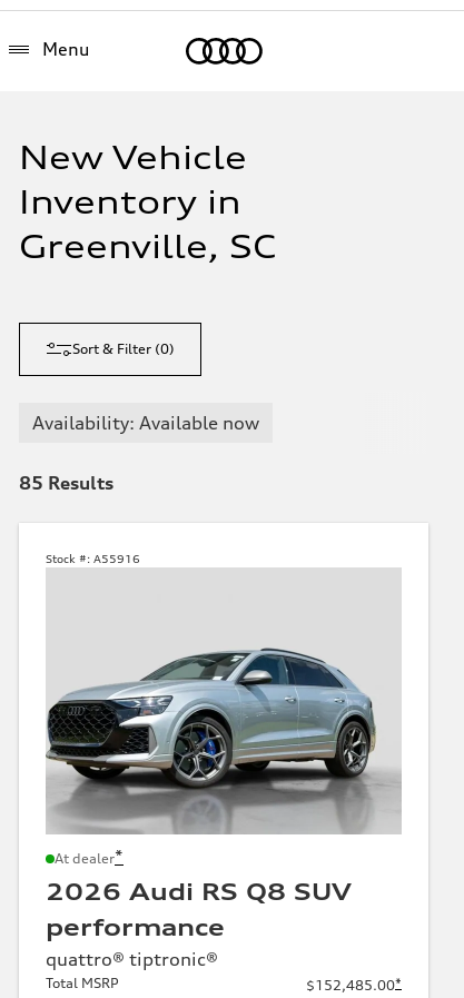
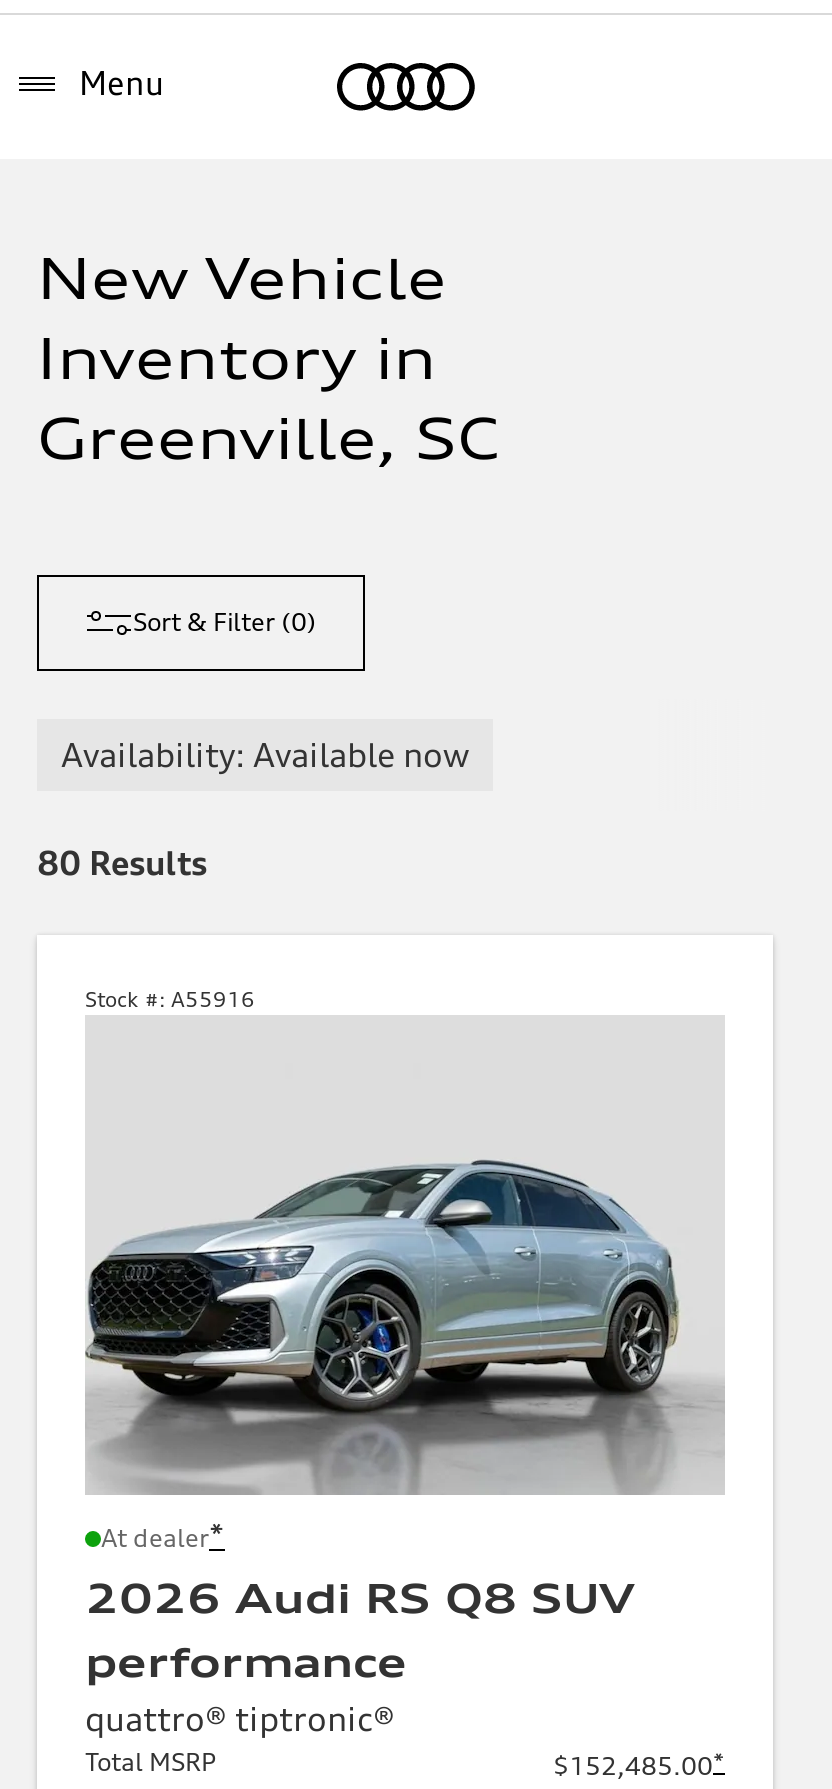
[19,472,113,494] 85 Results -> [37,843,207,883] 80 Results

